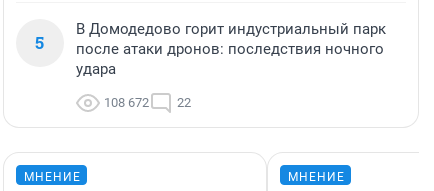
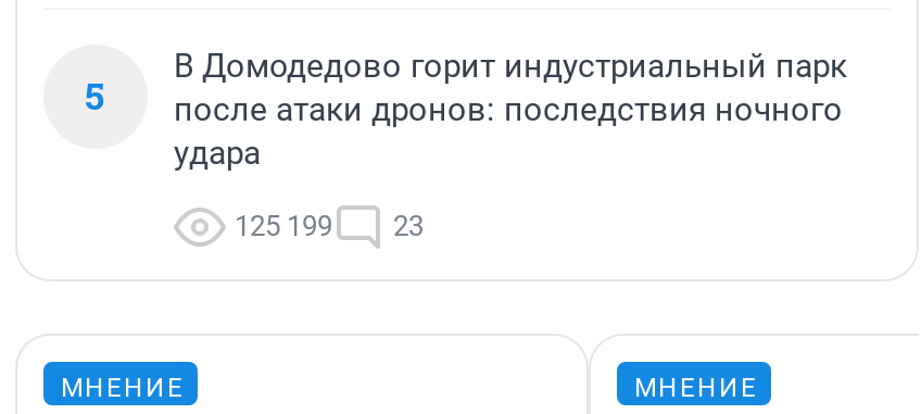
[104,95,149,110] 108 672 -> [235,210,332,243] 125 199
[177,95,191,110] 22 -> [393,210,424,243] 23

